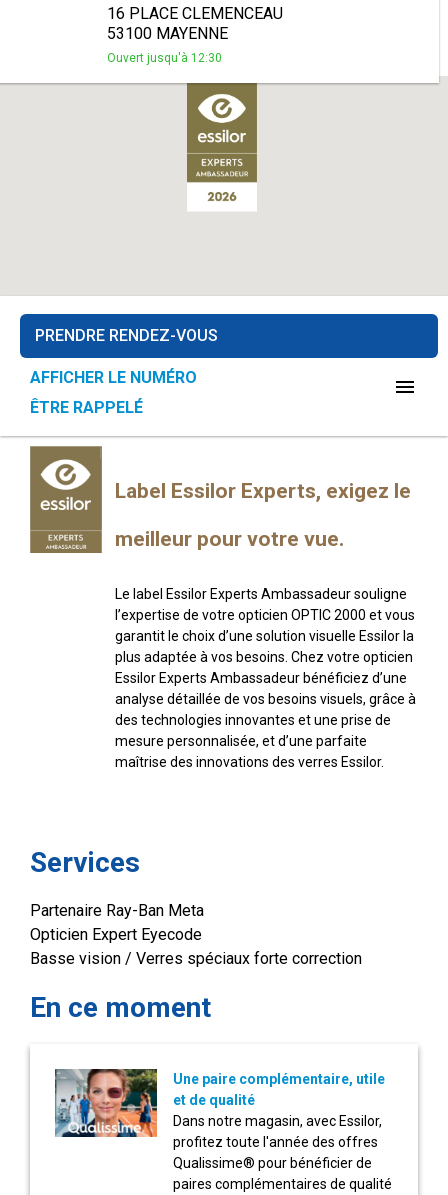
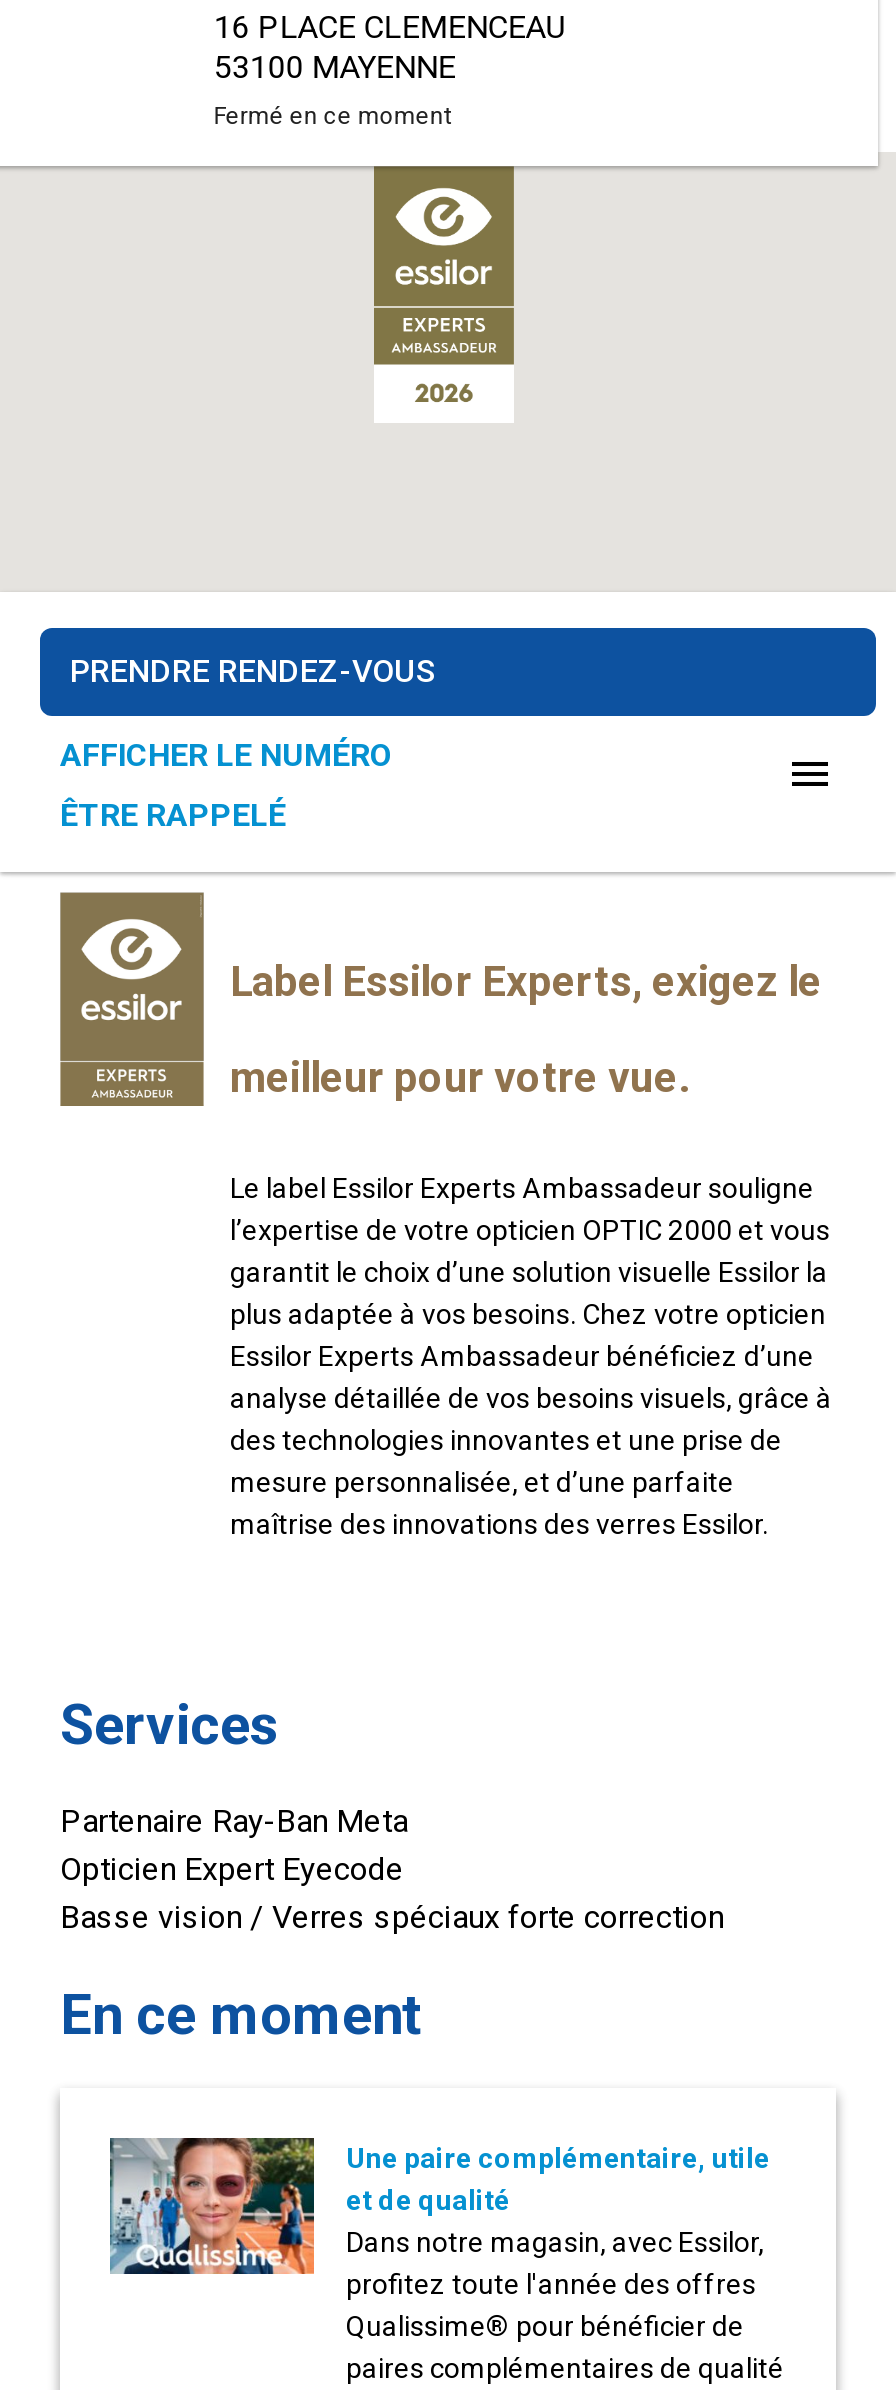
[107,51,222,65] Ouvert jusqu'à 12:30 -> [213,102,451,130] Fermé en ce moment

